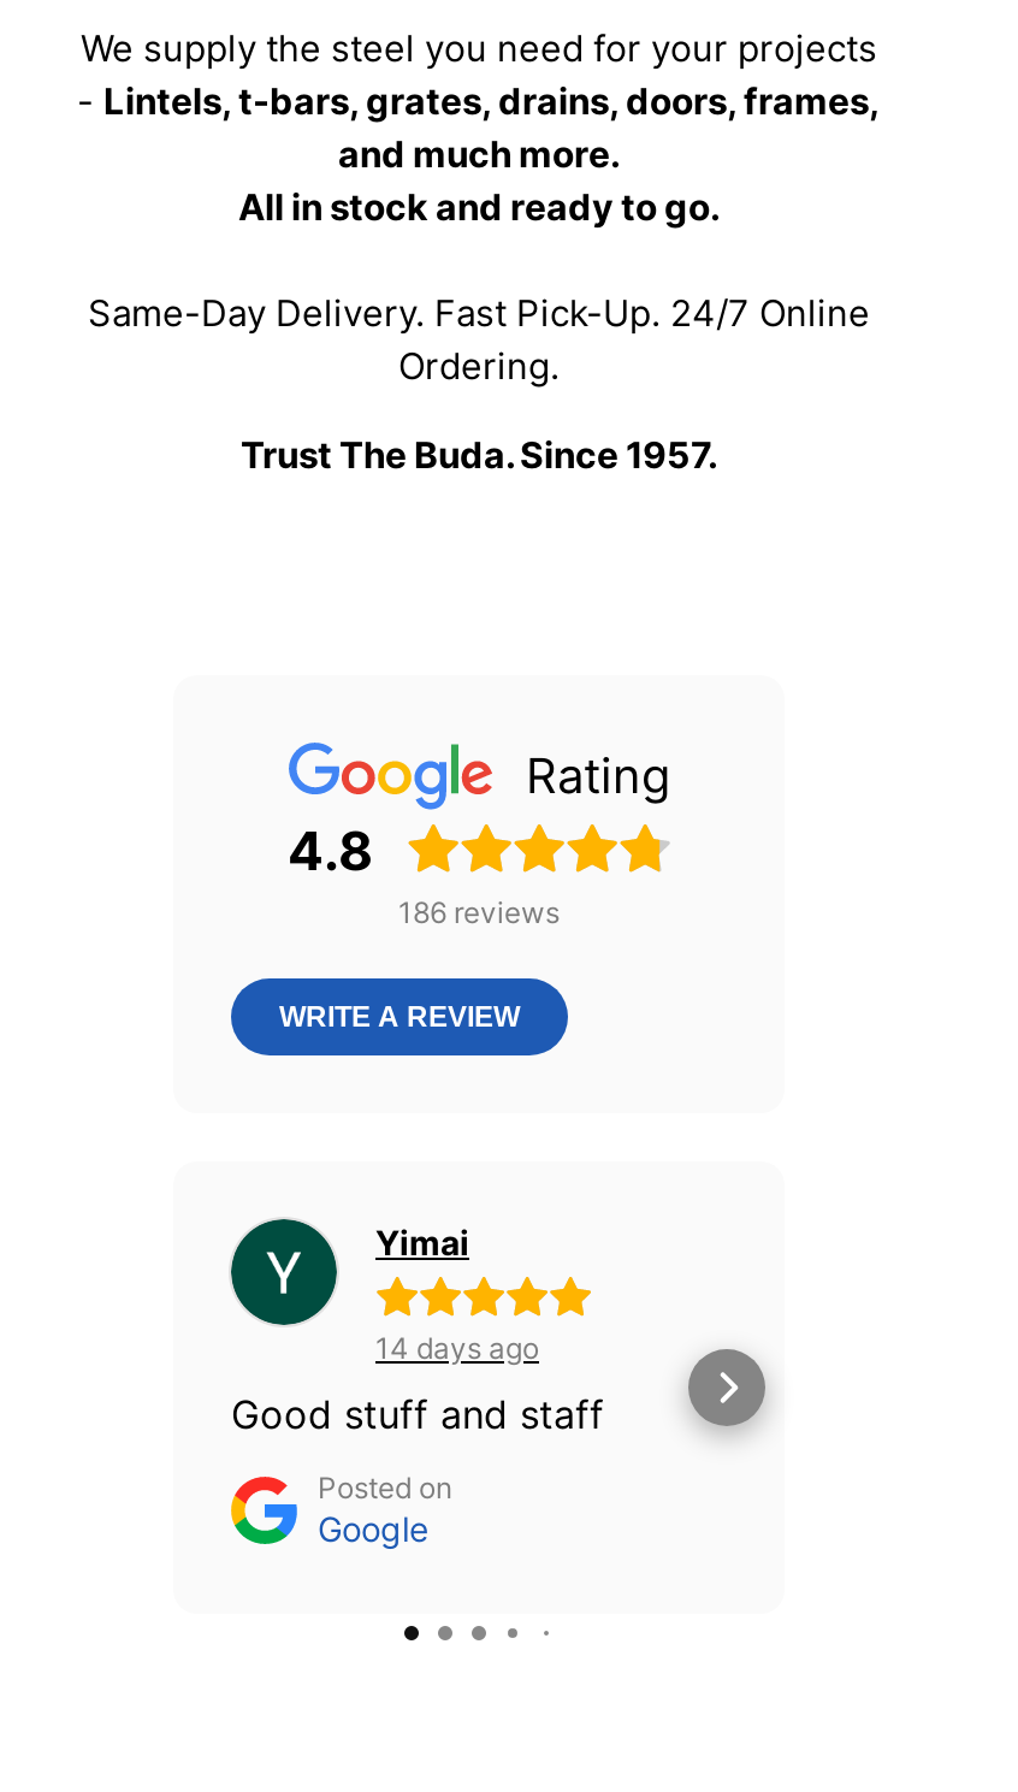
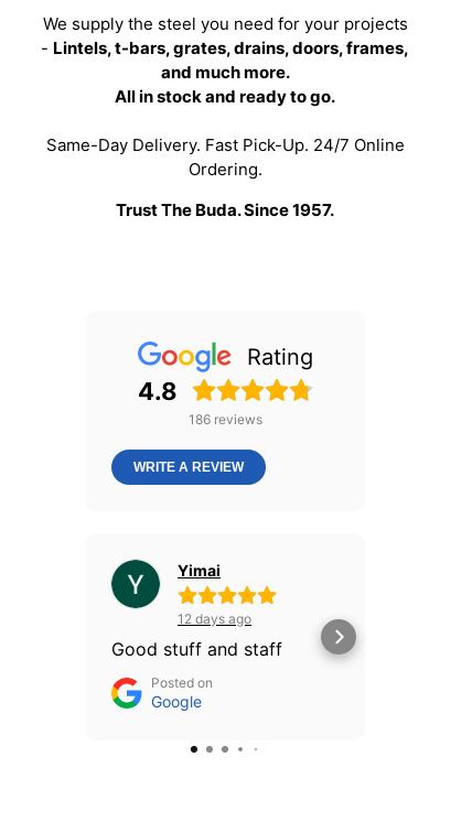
[375,1329,539,1365] 14 days ago -> [178,610,251,626] 12 days ago

